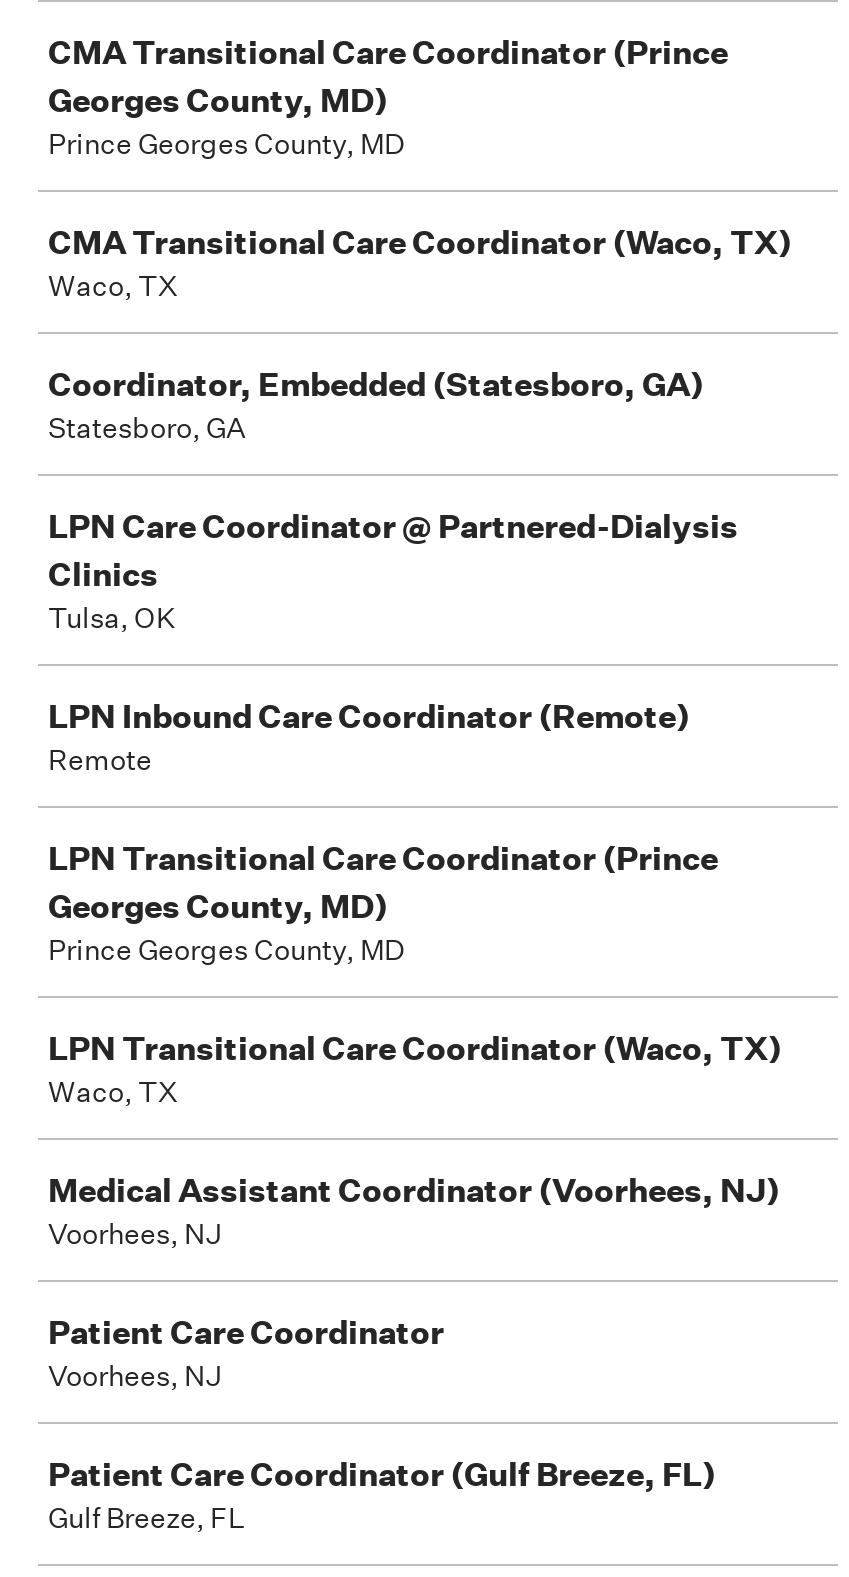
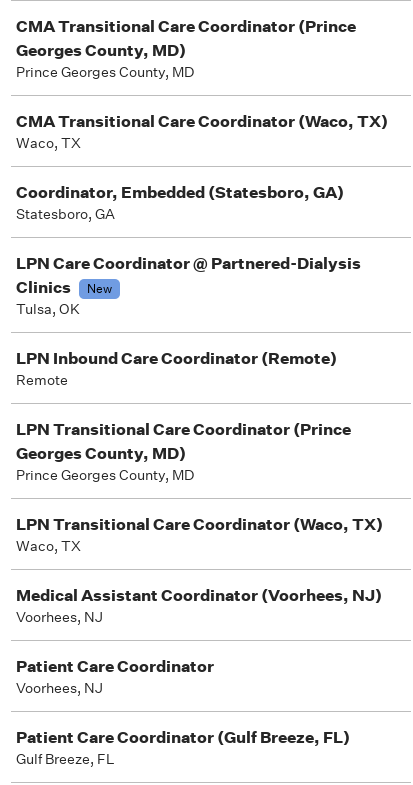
none -> [87,280,112,297] New

